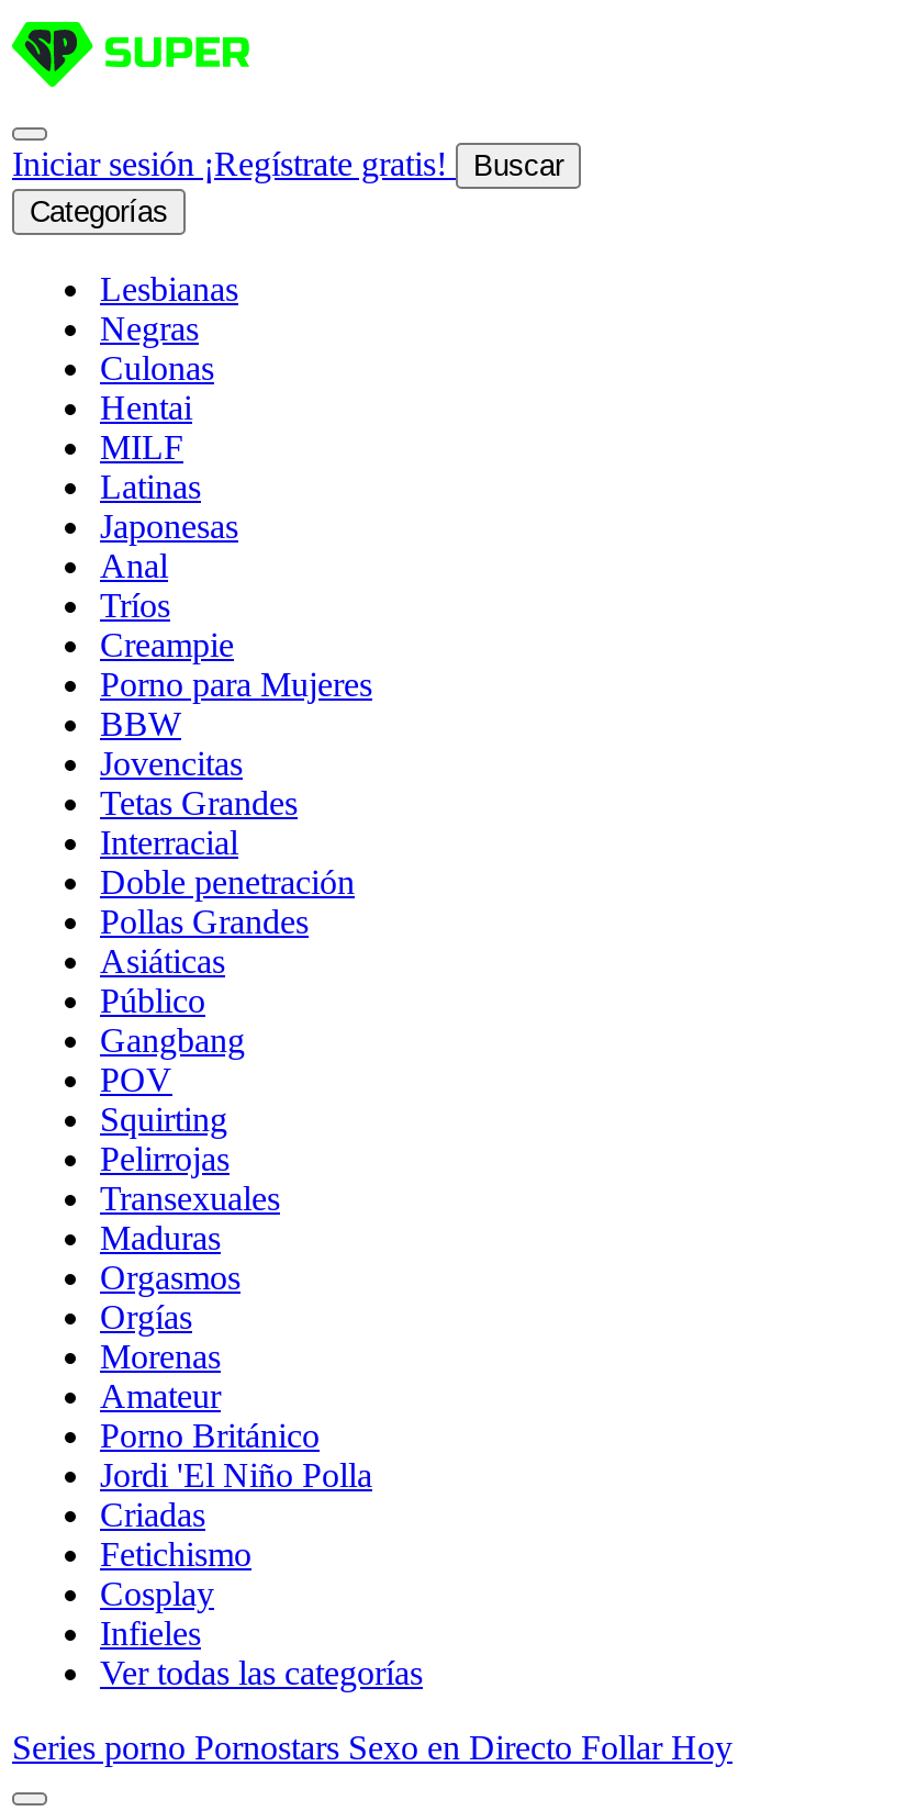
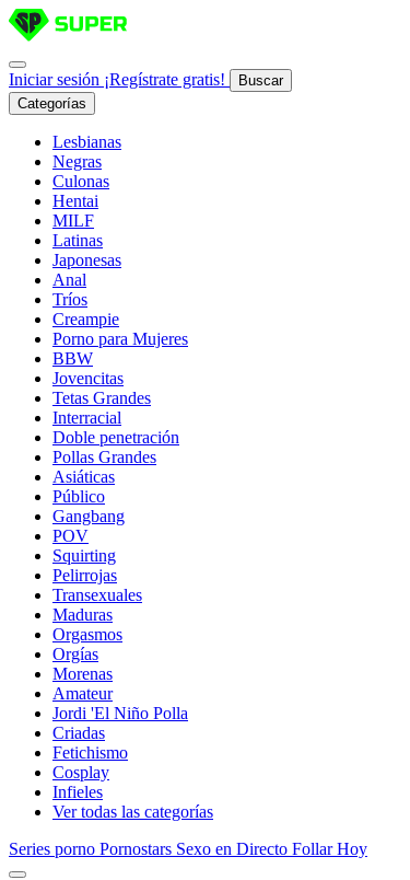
[100,1417,320,1454] Porno Británico -> none

